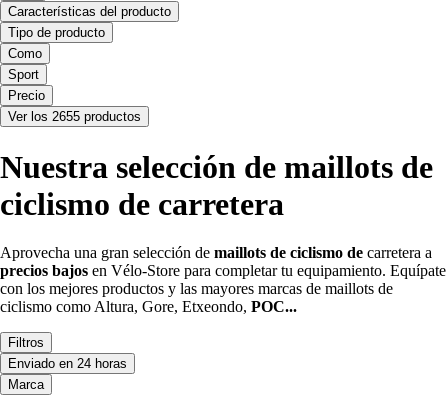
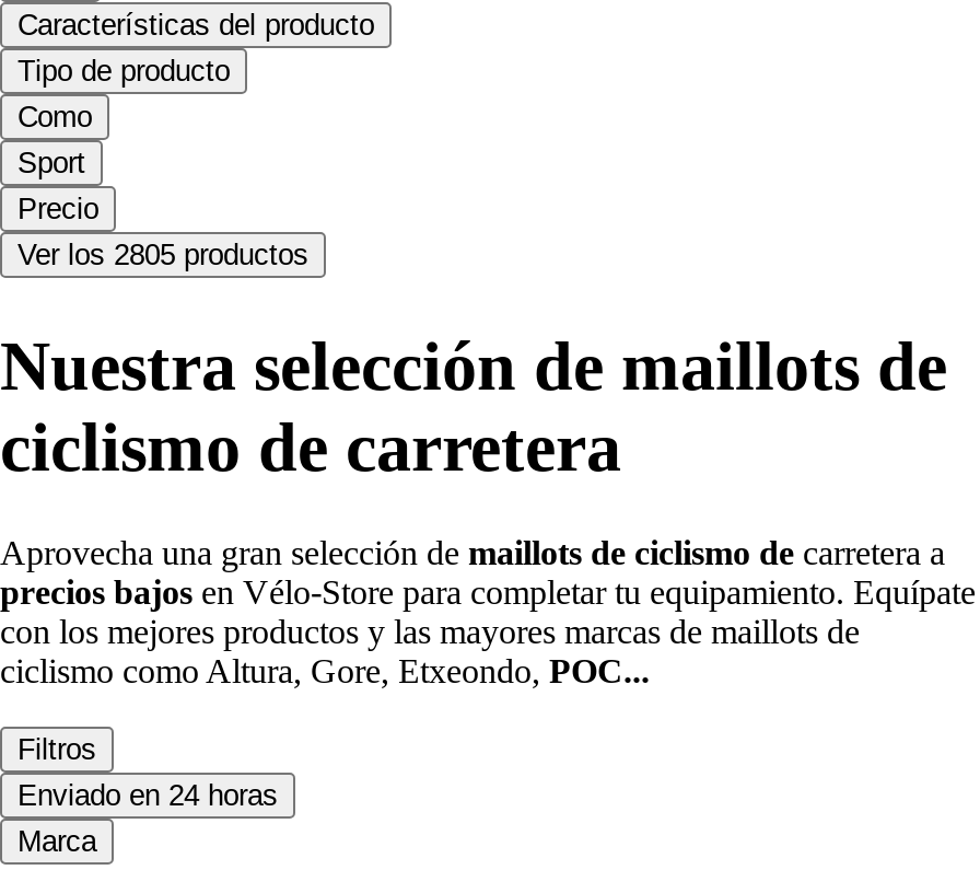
[8,109,141,124] Ver los 2655 productos -> [17,239,308,272] Ver los 2805 productos

